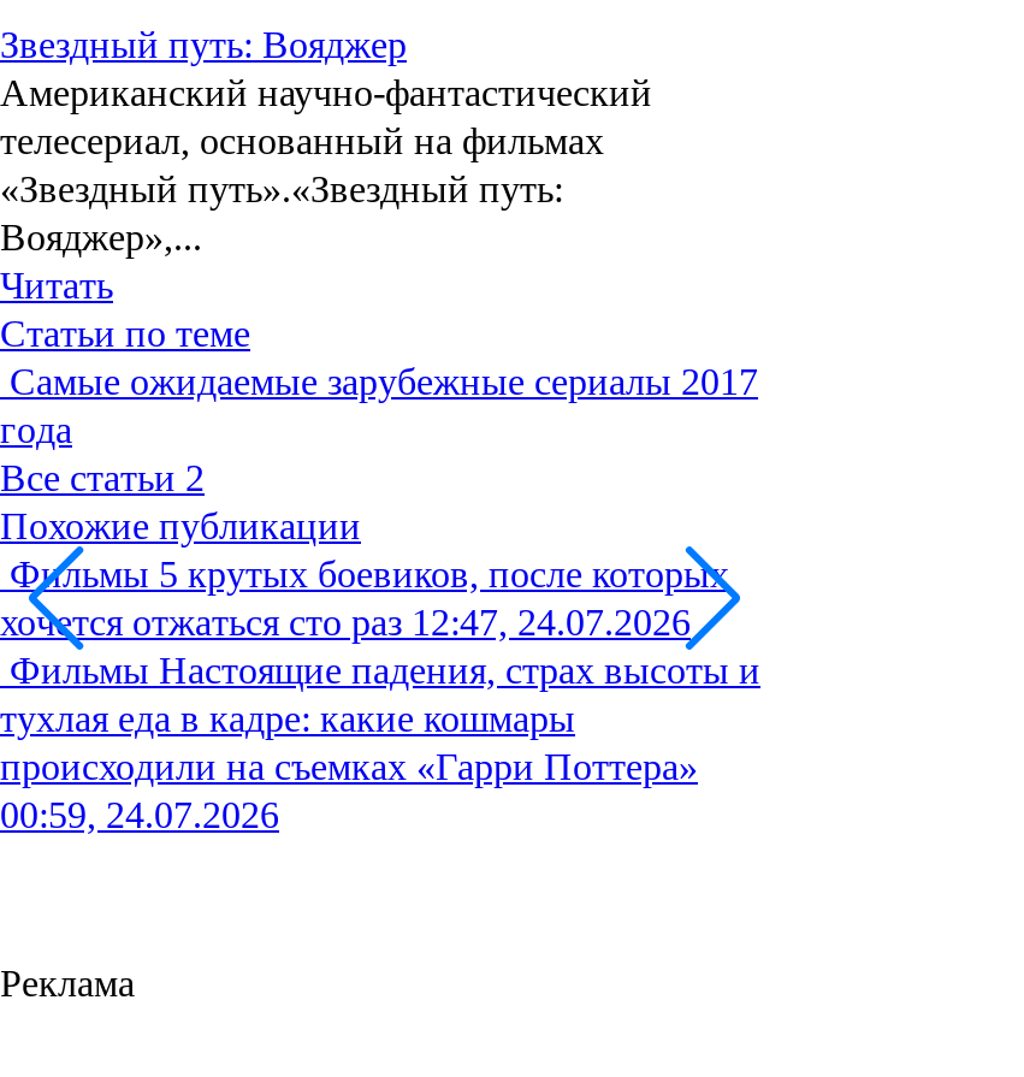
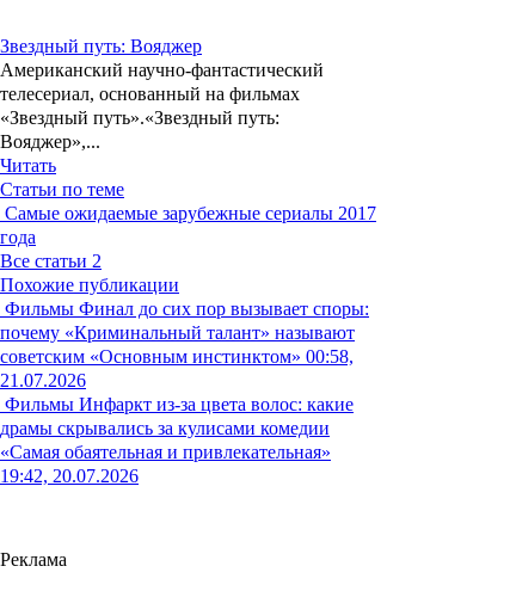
[0,554,760,836] Фильмы 5 крутых боевиков, после которых | хочется отжаться сто раз 12:47, 24.07.2026 | Фильмы Настоящие падения, страх высоты и | тухлая еда в кадре: какие кошмары | происходили на съемках «Гарри Поттера» | 00:59, 24.07.2026 -> [0,299,369,486] Фильмы Финал до сих пор вызывает споры: | почему «Криминальный талант» называют | советским «Основным инстинктом» 00:58, | 21.07.2026 | Фильмы Инфаркт из-за цвета волос: какие | драмы скрывались за кулисами комедии | «Самая обаятельная и привлекательная» | 19:42, 20.07.2026

